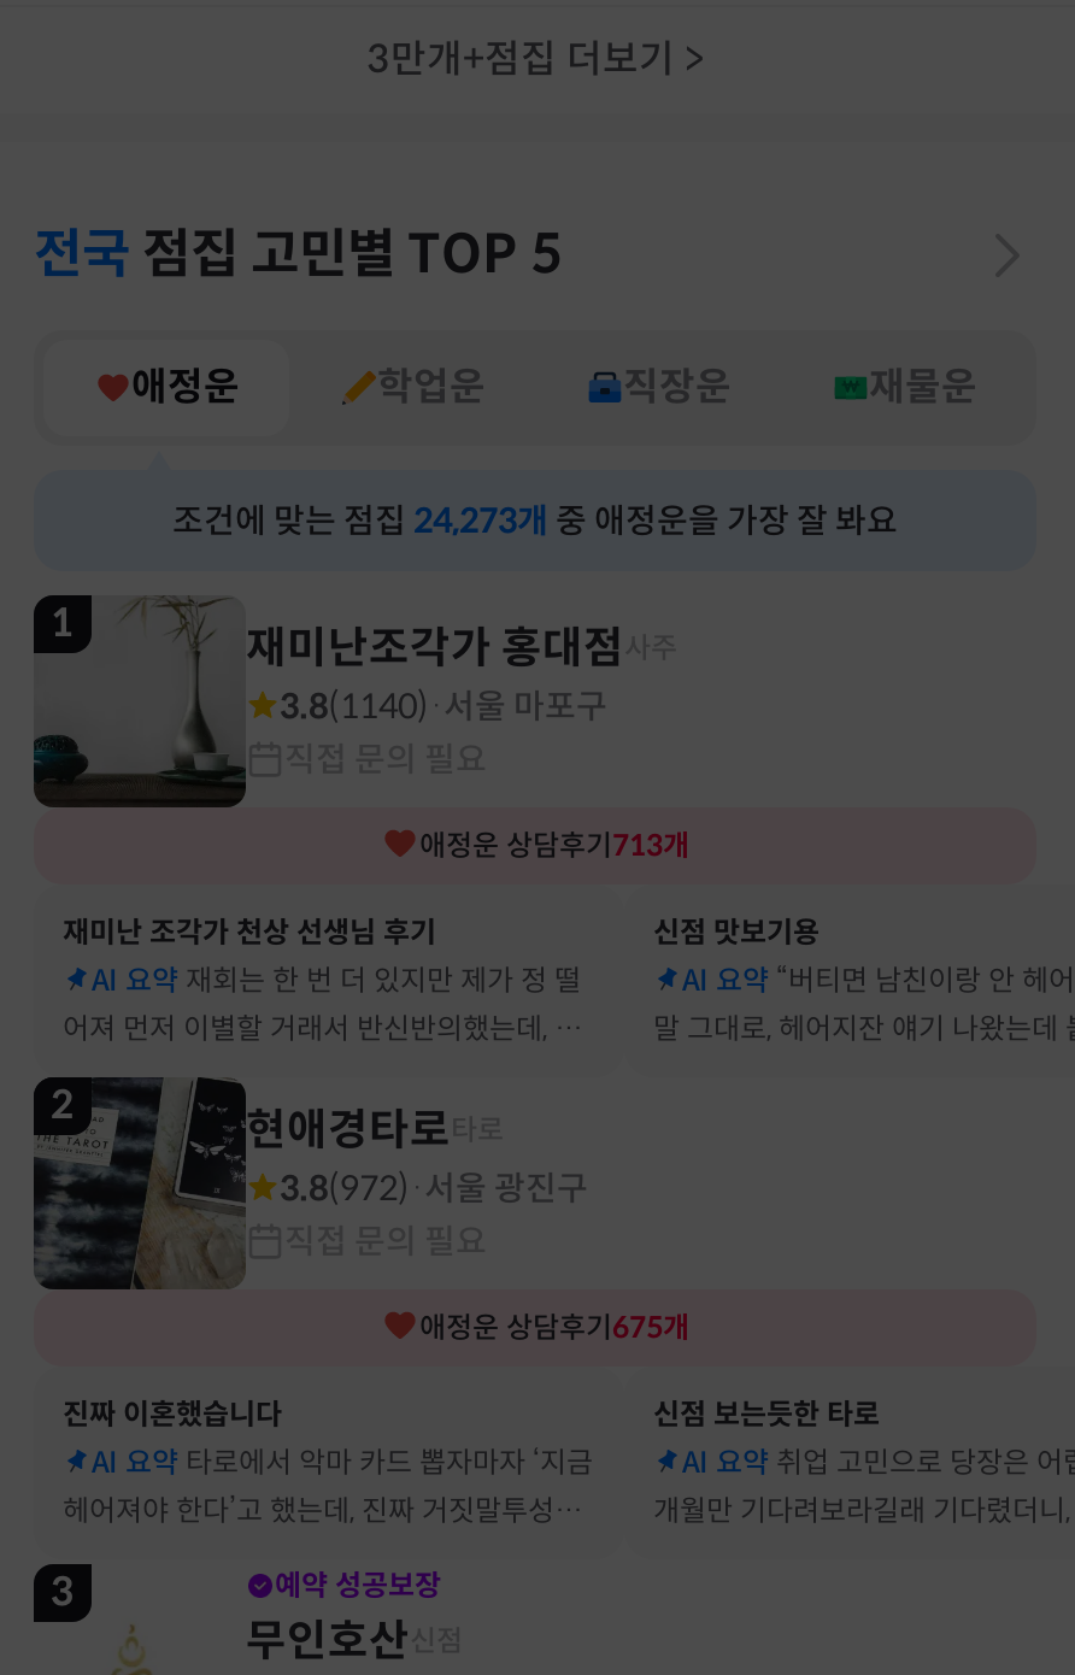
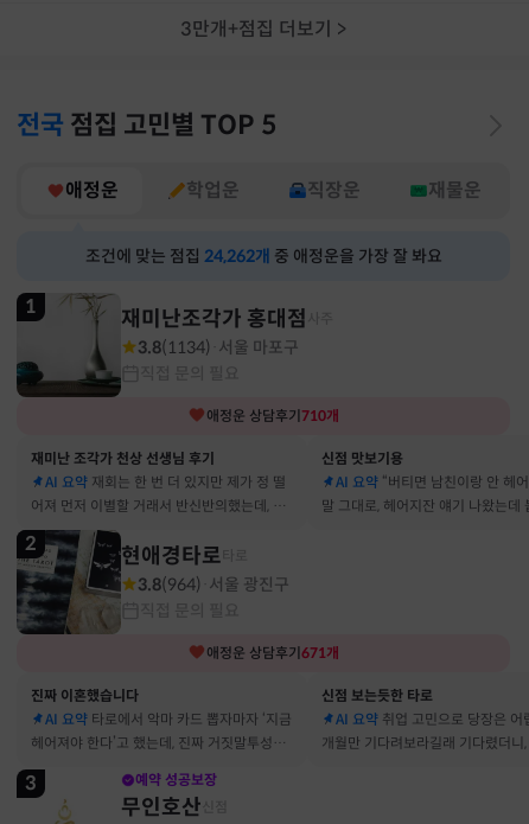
[172,499,898,542] 조건에 맞는 점집 24,273개 중 애정운을 가장 잘 봐요 -> [85,245,442,267] 조건에 맞는 점집 24,262개 중 애정운을 가장 잘 봐요
[280,684,607,728] 3.8(1140) · 서울 마포구 -> [138,337,299,358] 3.8(1134) · 서울 마포구
[419,827,689,863] 애정운 상담후기713개 -> [206,407,339,424] 애정운 상담후기710개
[280,1166,588,1210] 3.8(972) · 서울 광진구 -> [138,574,289,595] 3.8(964) · 서울 광진구
[419,1309,689,1345] 애정운 상담후기675개 -> [206,644,339,662] 애정운 상담후기671개

